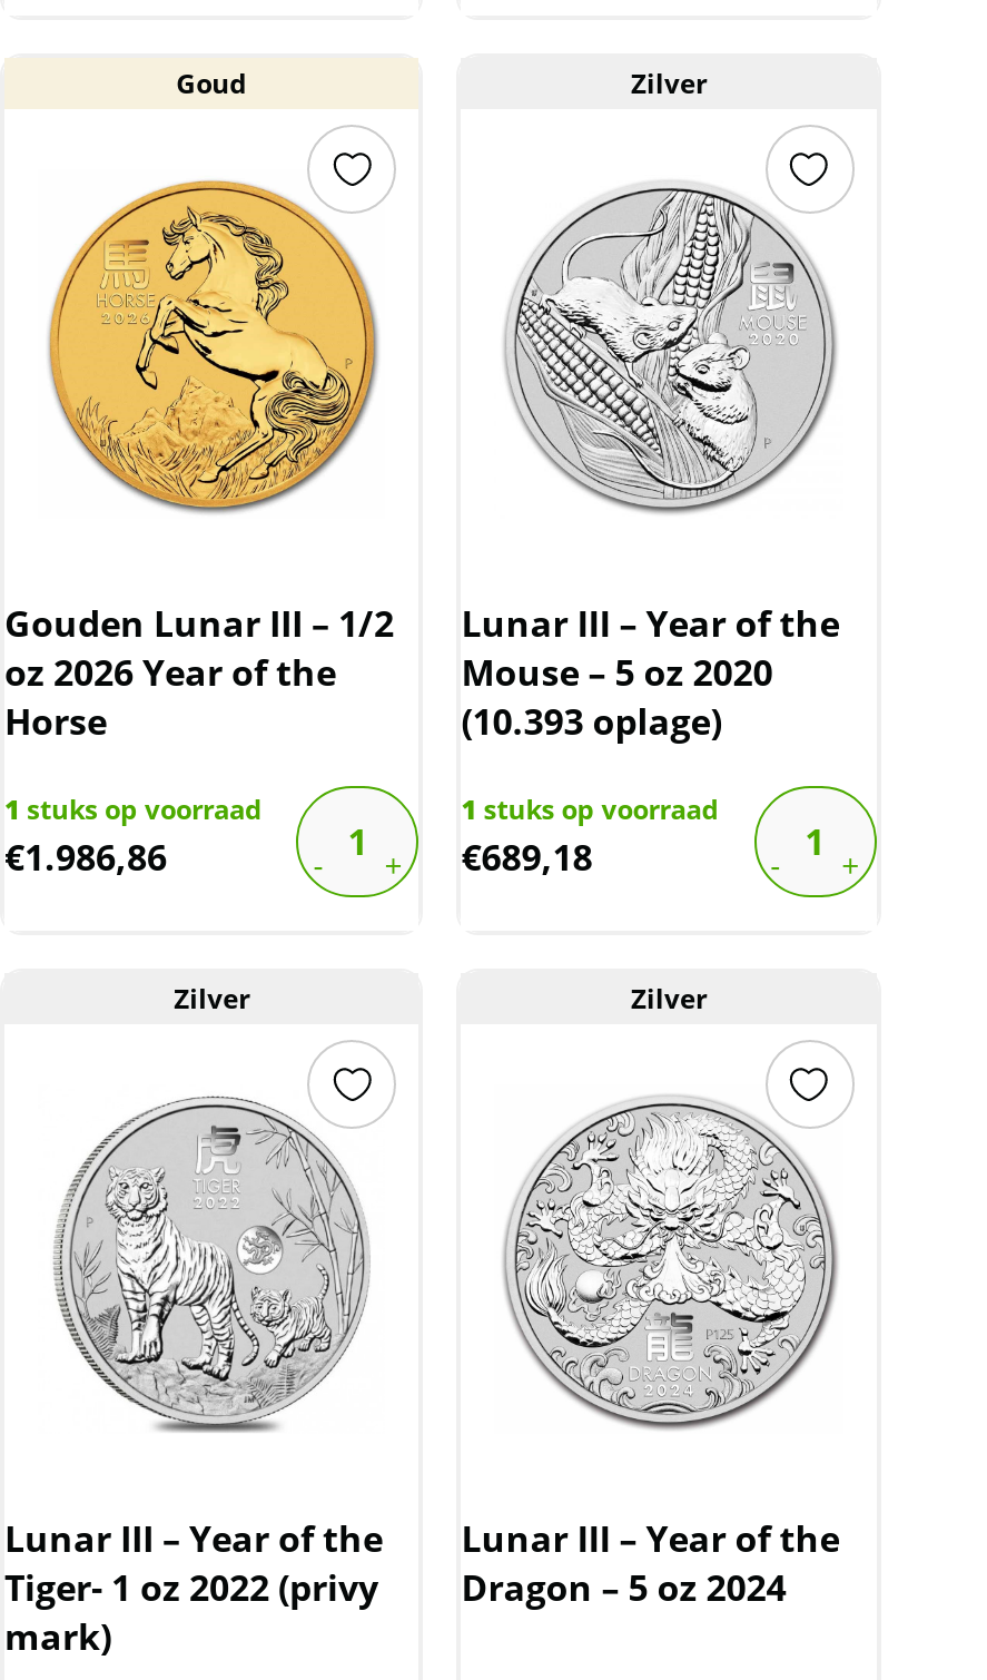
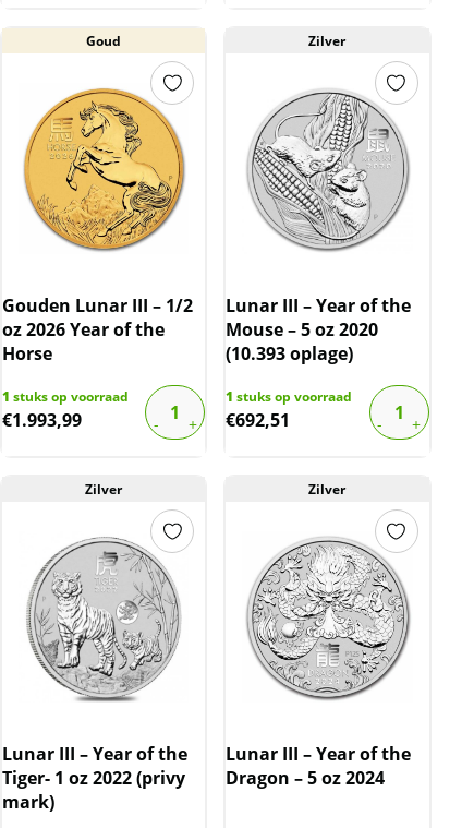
[4,834,167,883] €1.986,86 -> [2,408,82,432] €1.993,99
[461,834,593,883] €689,18 -> [226,408,290,432] €692,51

